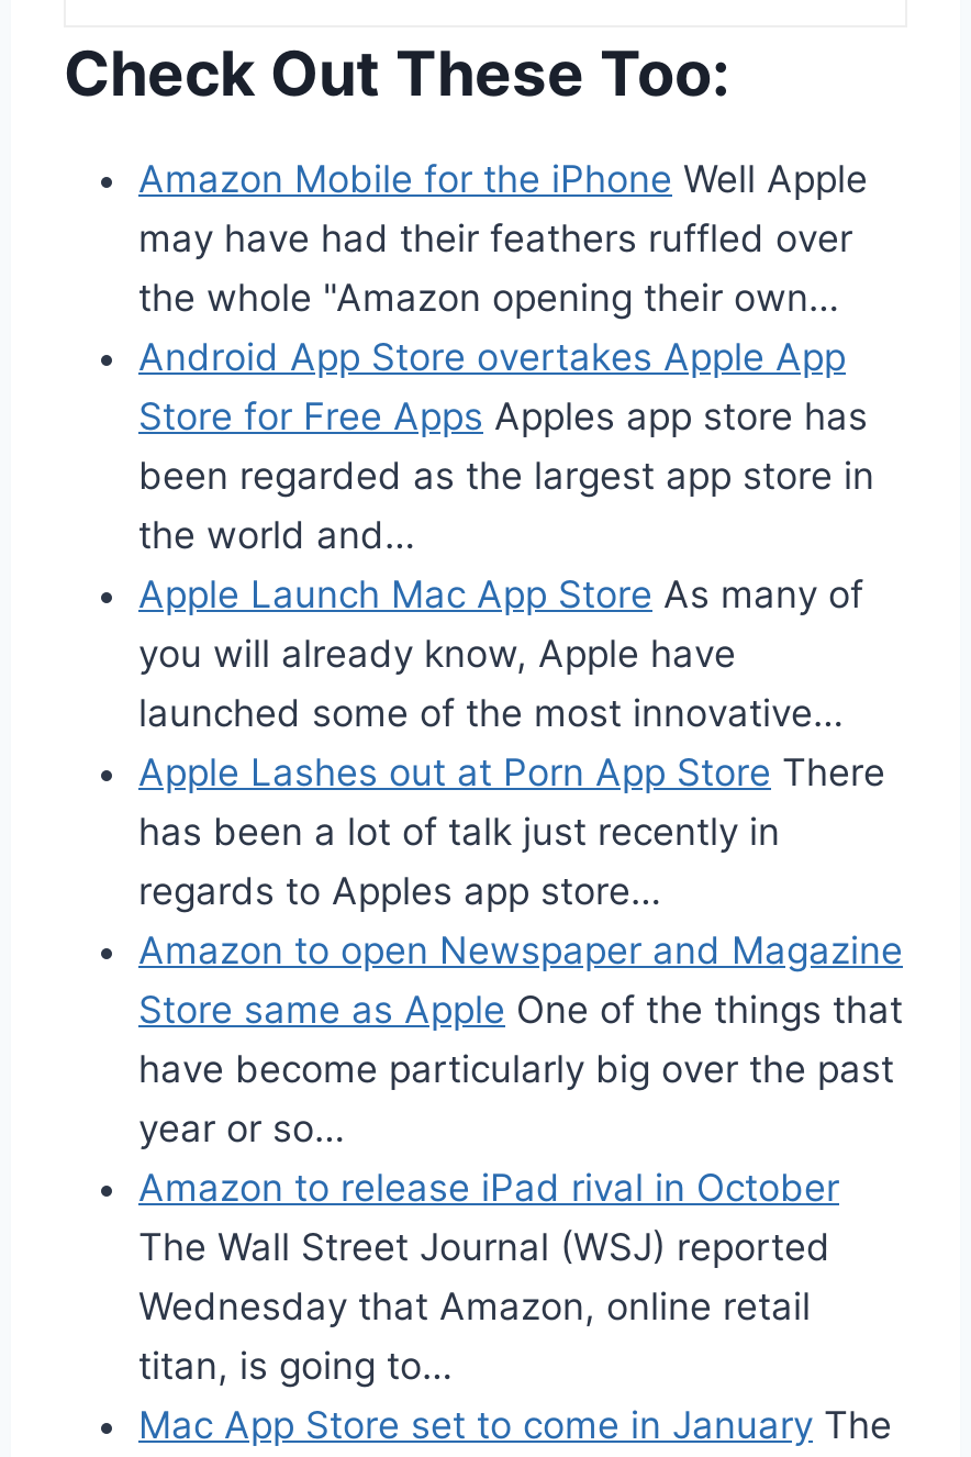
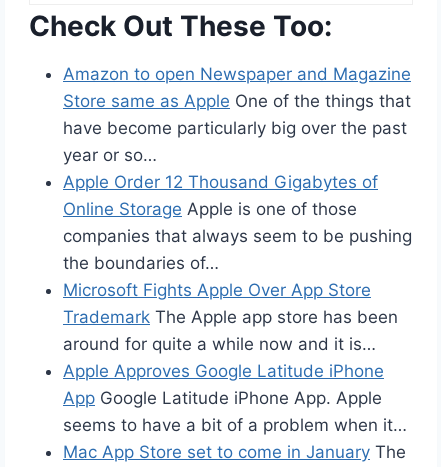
[138,157,885,913] Amazon Mobile for the iPhone Well Apple | may have had their feathers ruffled over | the whole "Amazon opening their own… | Android App Store overtakes Apple App | Store for Free Apps Apples app store has | been regarded as the largest app store in | the world and… | Apple Launch Mac App Store As many of | you will already know, Apple have | launched some of the most innovative… | Apple Lashes out at Porn App Store There | has been a lot of talk just recently in | regards to Apples app store… -> none
moved [138,928,903,1150] -> [63,64,411,165]: Amazon to open Newspaper and Magazine | Store same as Apple One of the things that | have become particularly big over the past | year or so…
[138,1166,839,1388] Amazon to release iPad rival in October | The Wall Street Journal (WSJ) reported | Wednesday that Amazon, online retail | titan, is going to… -> [63,172,412,435] Apple Order 12 Thousand Gigabytes of | Online Storage Apple is one of those | companies that always seem to be pushing | the boundaries of… | Microsoft Fights Apple Over App Store | Trademark The Apple app store has been | around for quite a while now and it is… | Apple Approves Google Latitude iPhone | App Google Latitude iPhone App. Apple | seems to have a bit of a problem when it…

